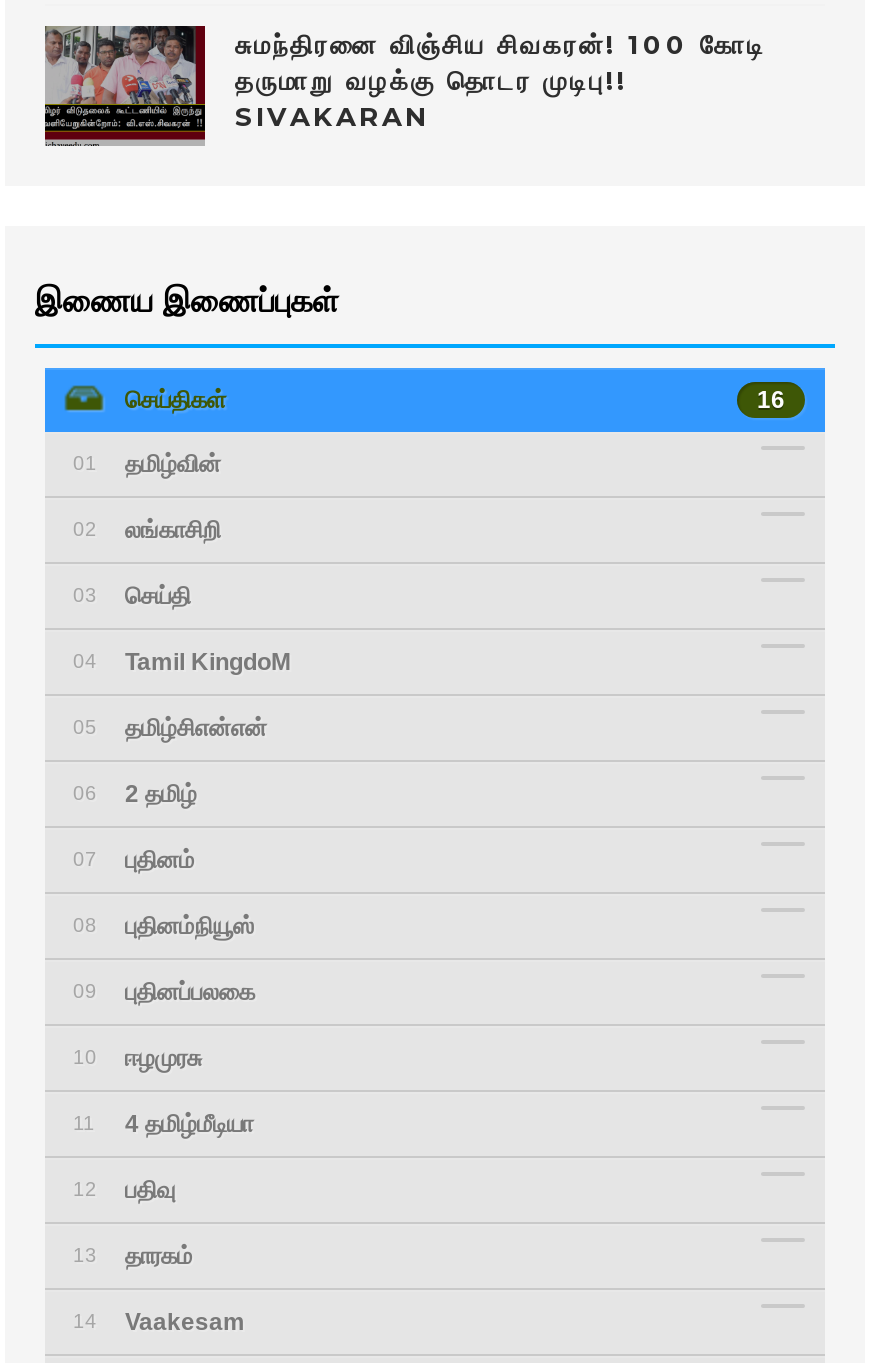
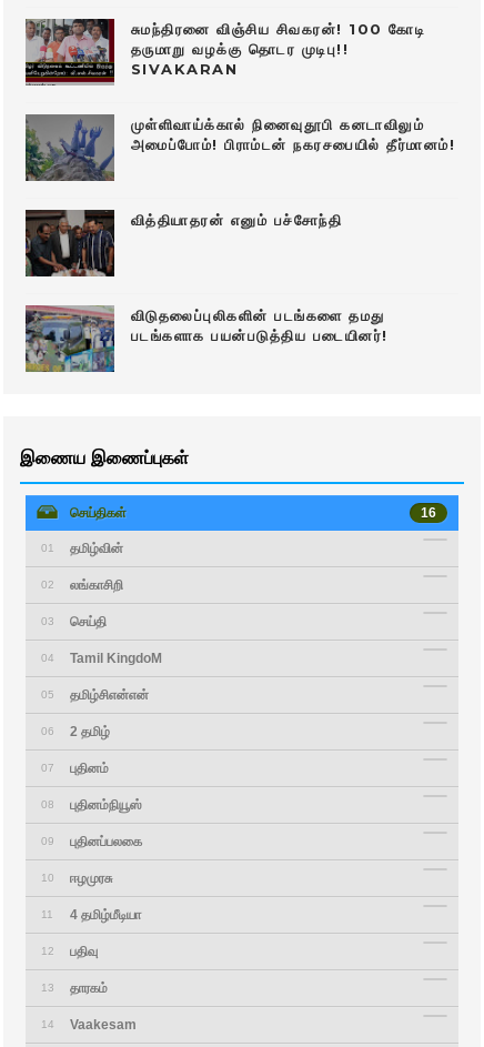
none -> [24,113,456,182] [image] | முள்ளிவாய்க்கால் நினைவுதூபி கனடாவிலும் | அமைப்போம்! பிராம்டன் நகரசபையில் தீர்மானம்!
none -> [24,209,342,278] [image] | வித்தியாதரன் எனும் பச்சோந்தி
none -> [24,305,389,372] [image] | விடுதலைப்புலிகளின் படங்களை தமது | படங்களாக பயன்படுத்திய படையினர்!

